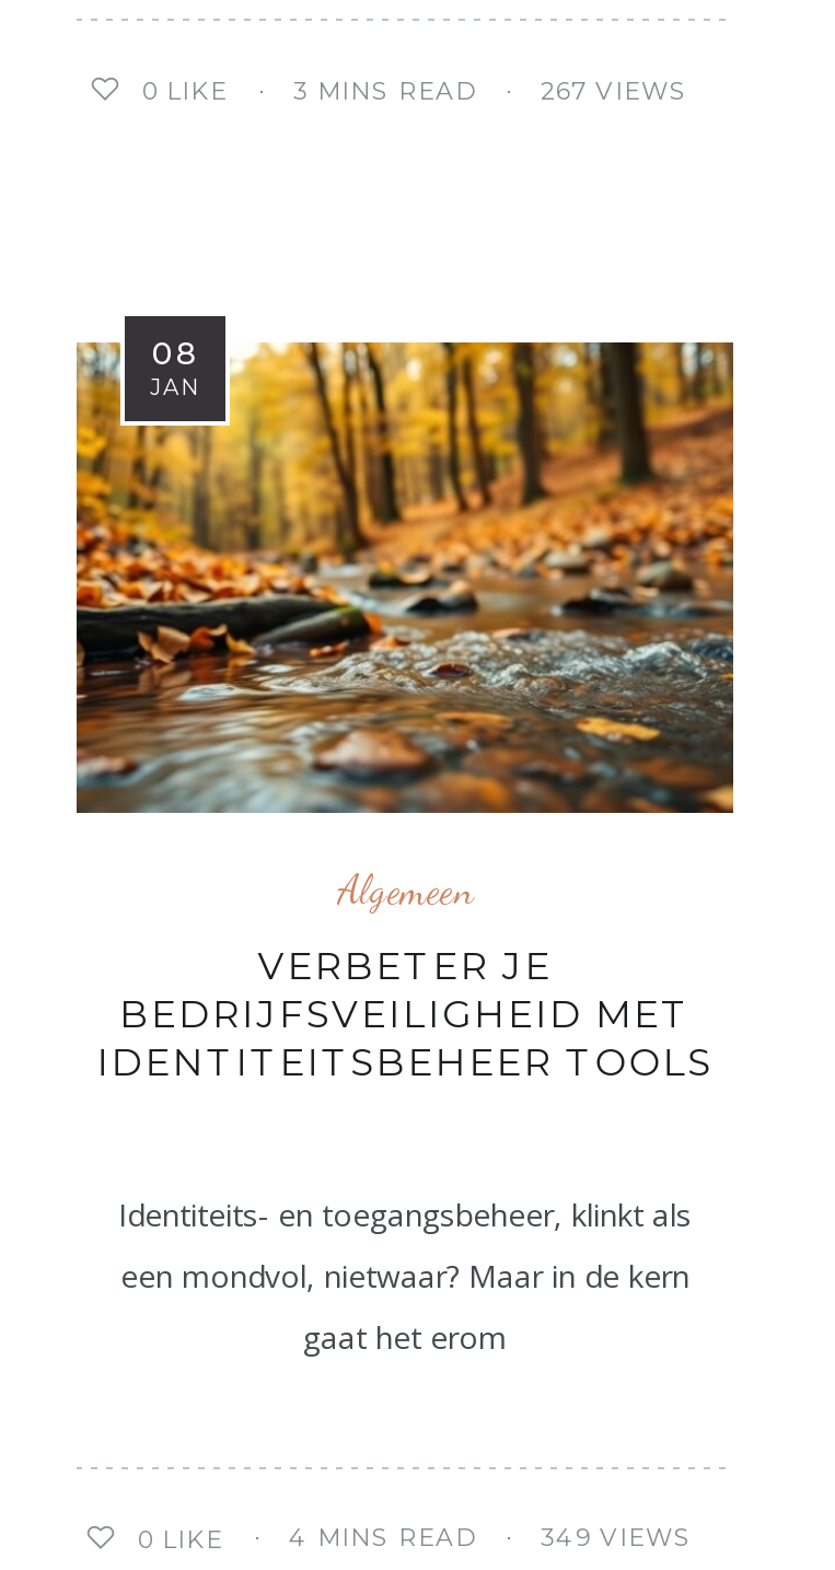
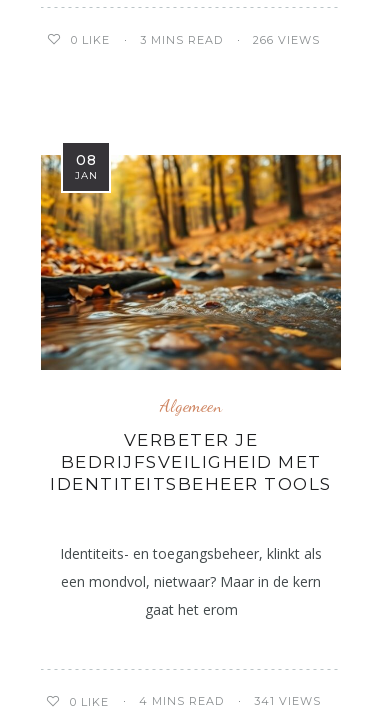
[541,74,687,105] 267 VIEWS -> [253,32,320,46] 266 VIEWS
[541,1523,692,1553] 349 VIEWS -> [254,694,321,708] 341 VIEWS

